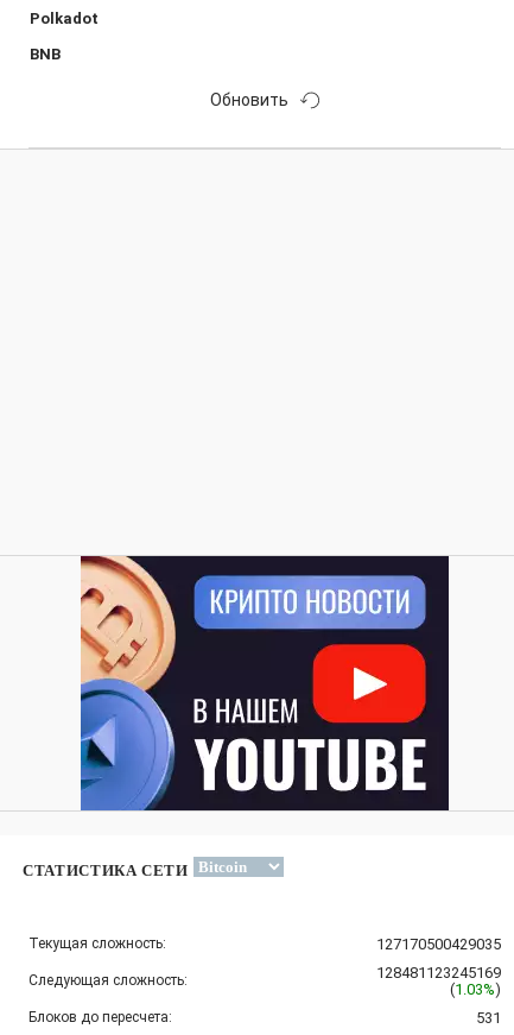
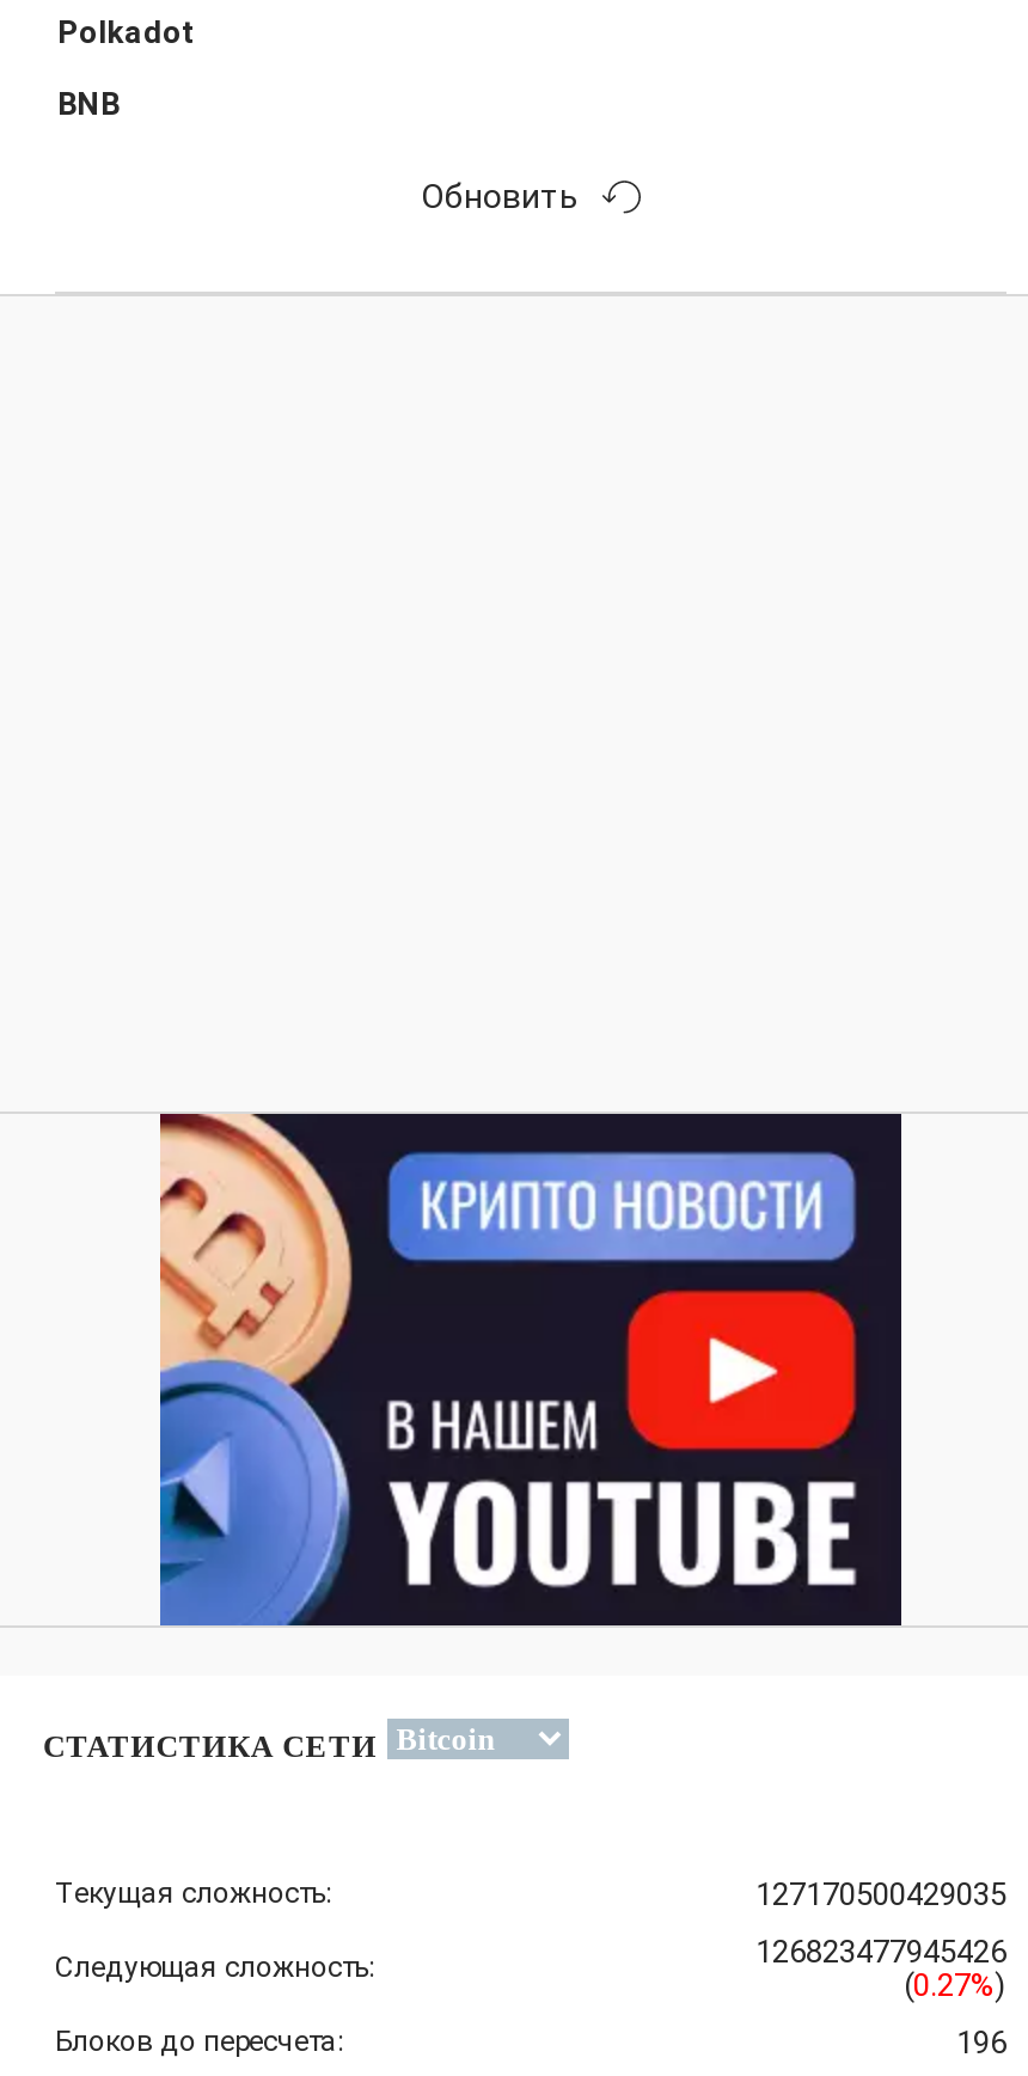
[376,963,501,981] 128481123245169 -> [755,1933,1006,1969] 126823477945426
[450,980,501,998] (1.03%) -> [904,1967,1006,2003] (0.27%)
[476,1009,501,1026] 531 -> [956,2024,1006,2060] 196

